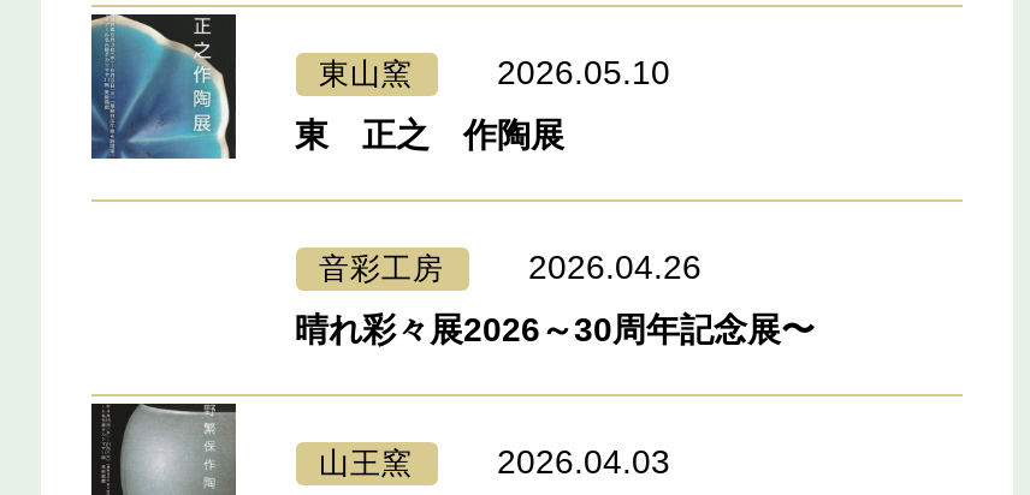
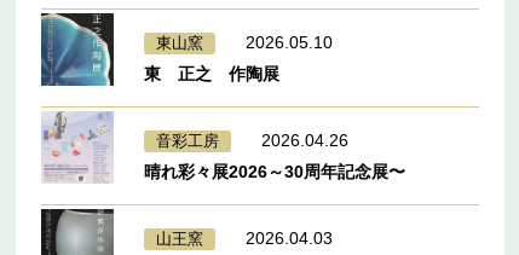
none -> [41,111,114,184] [image]

